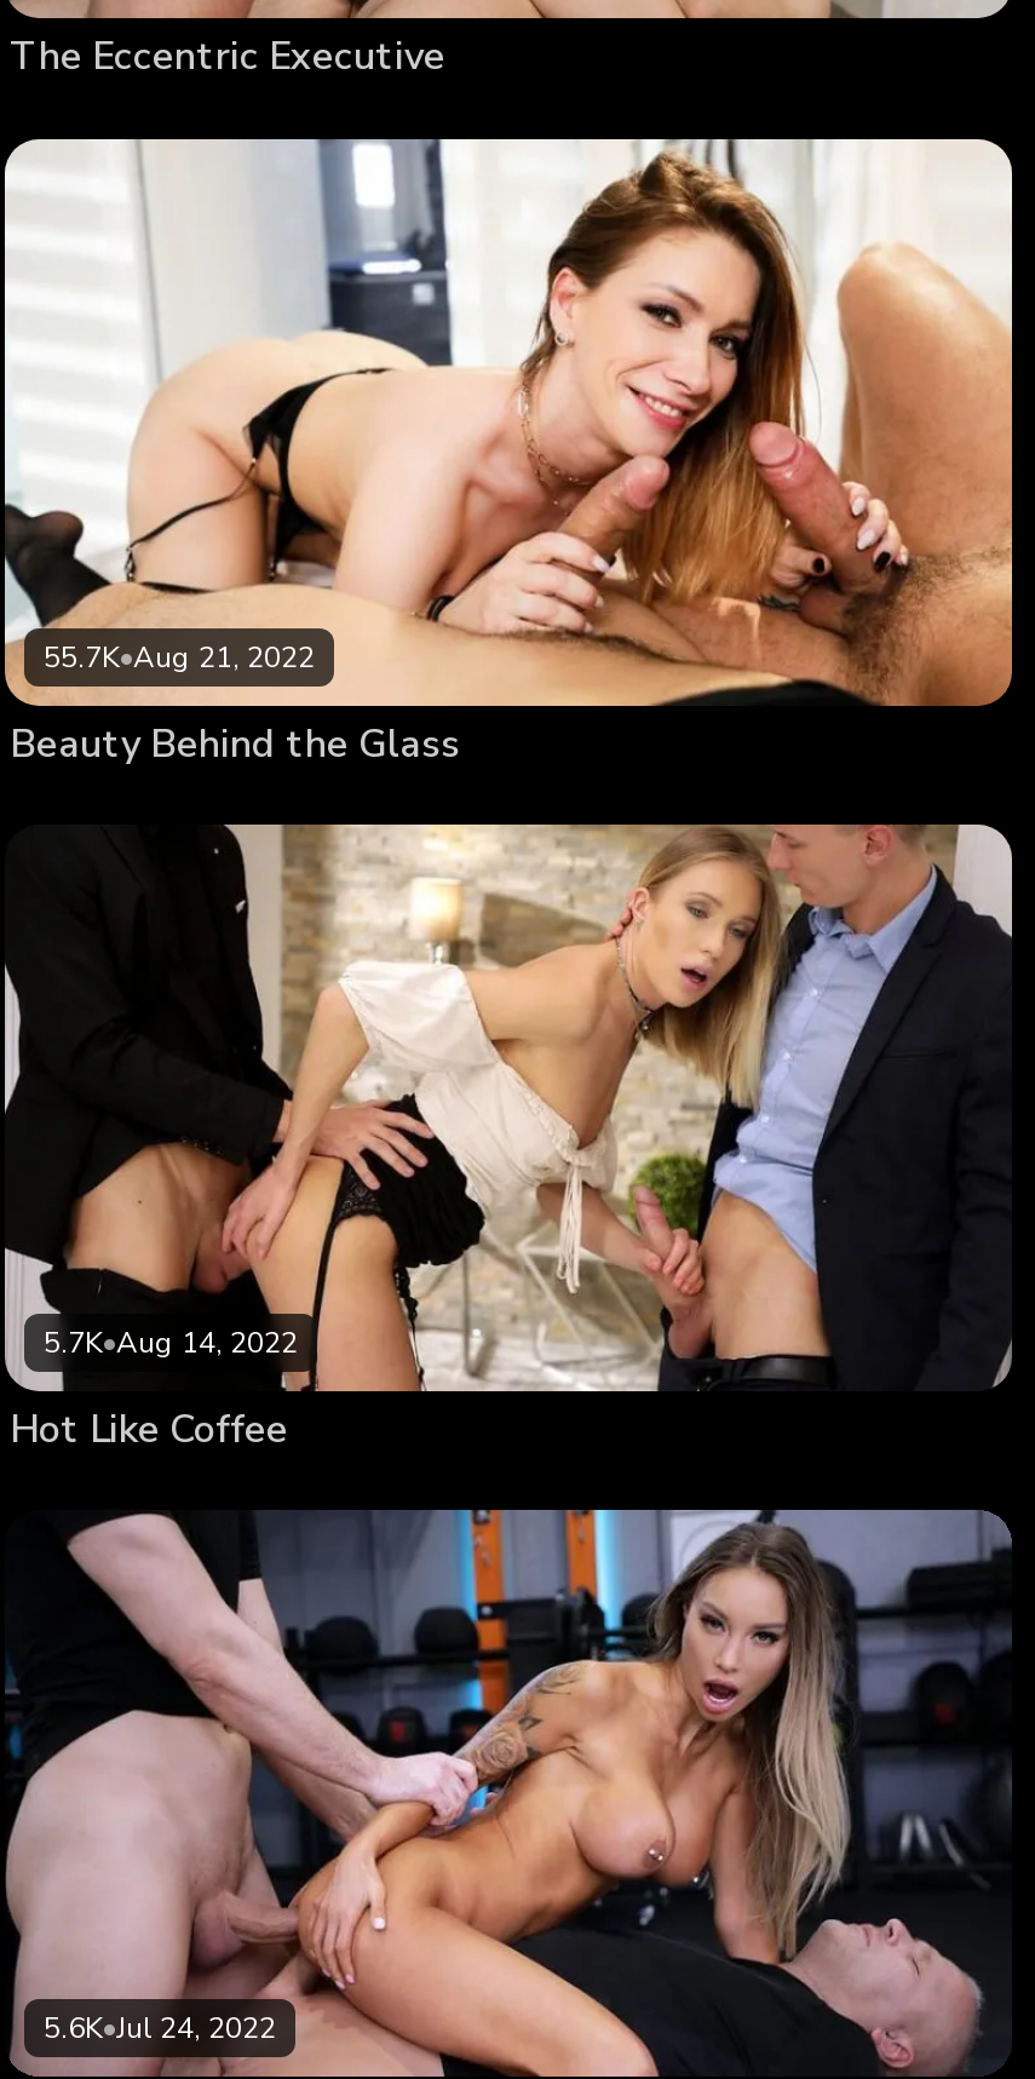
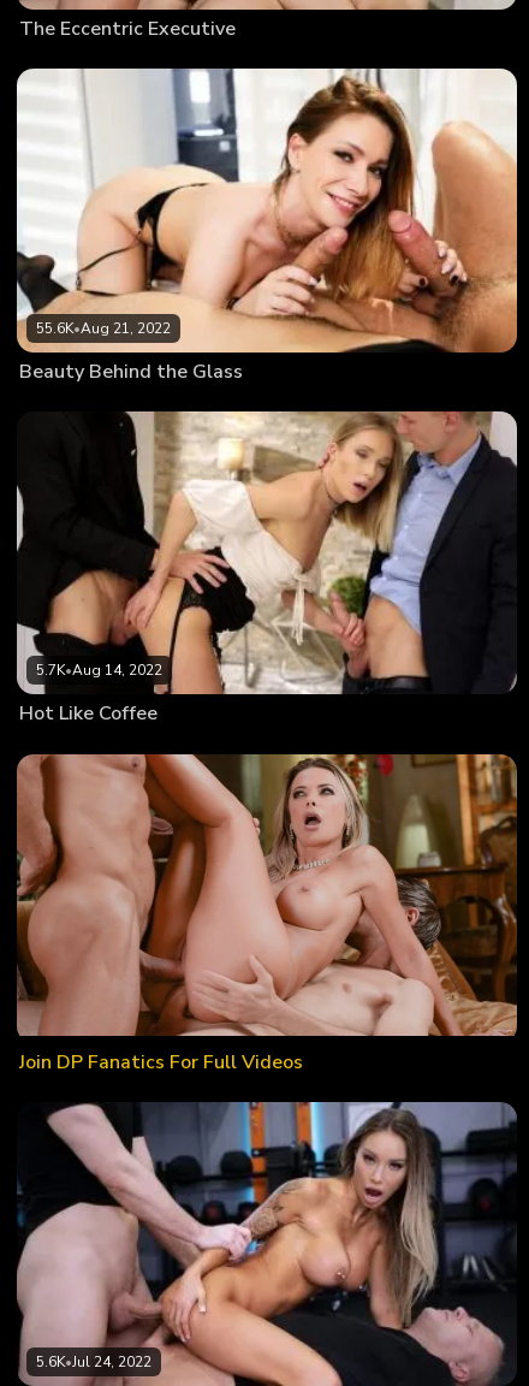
[44,638,315,677] 55.7K•Aug 21, 2022 -> [36,318,171,338] 55.6K•Aug 21, 2022
none -> [16,753,518,1075] [image] | Join DP Fanatics For Full Videos

